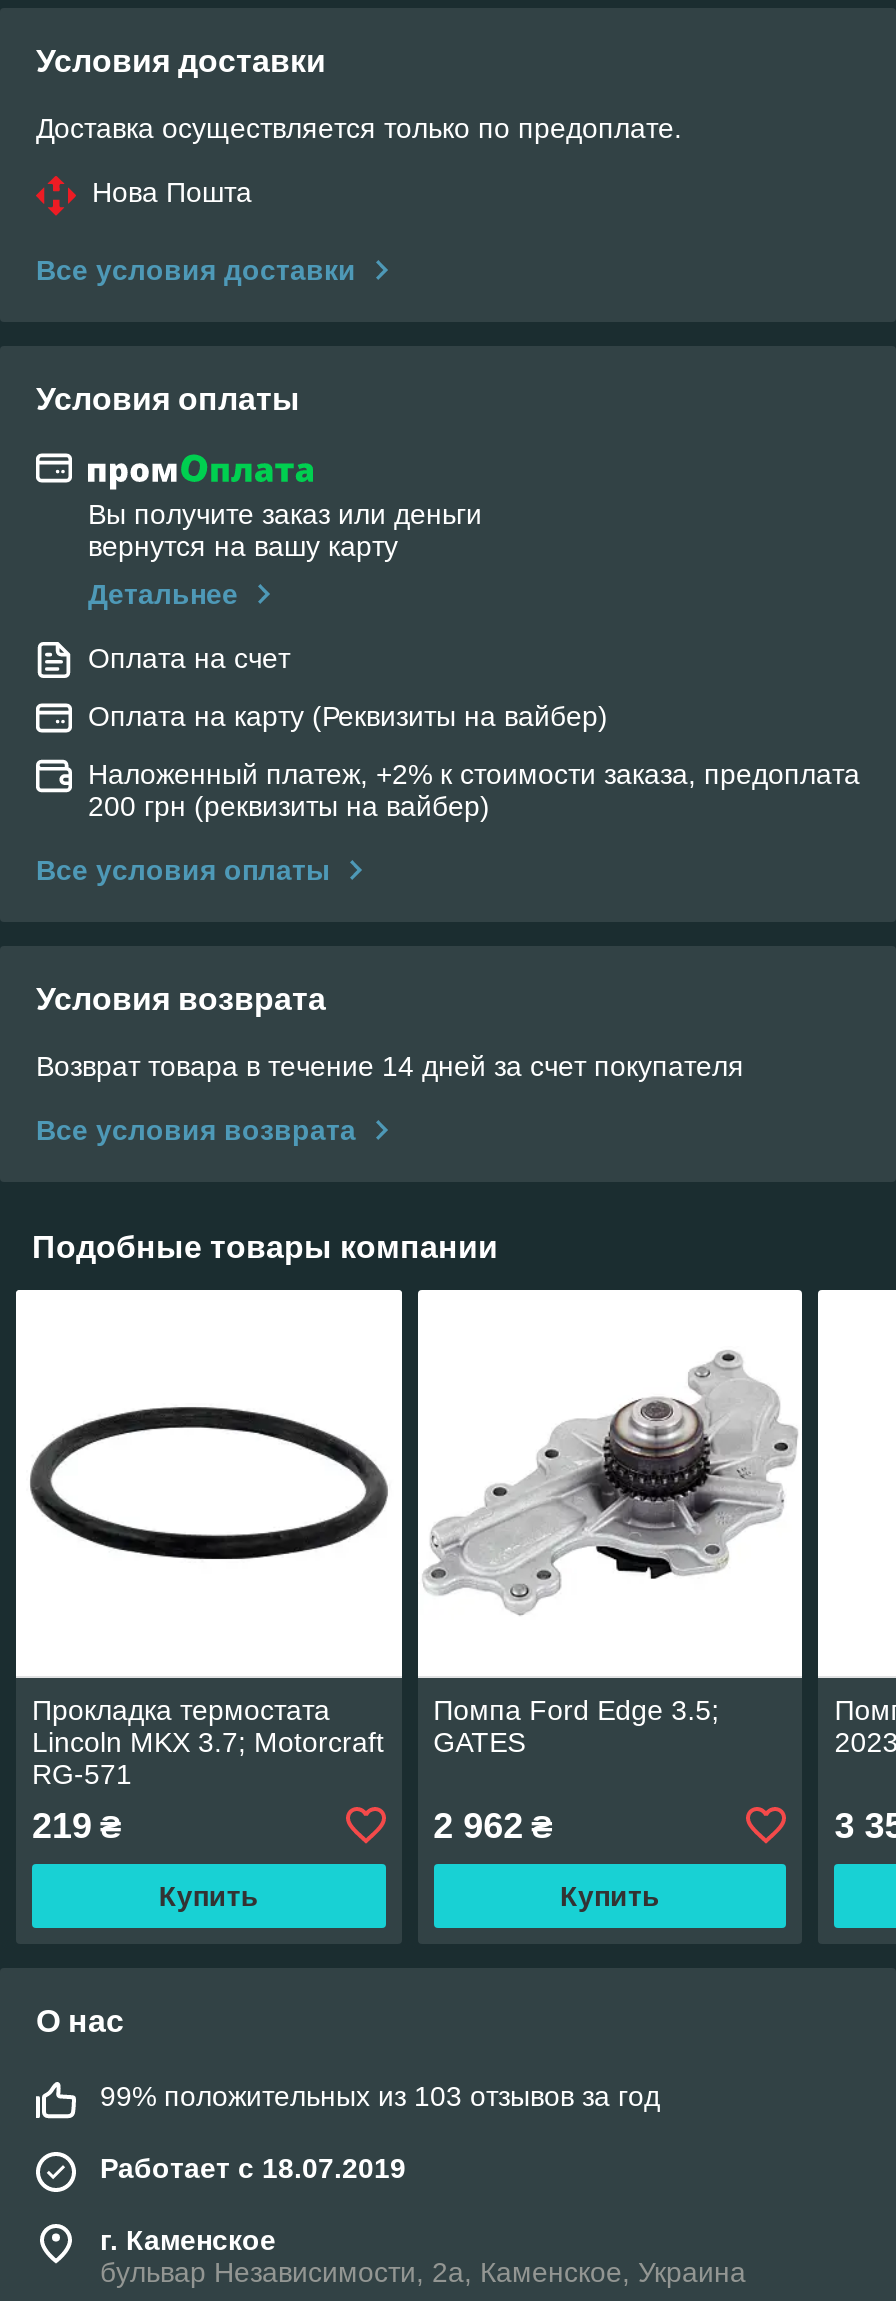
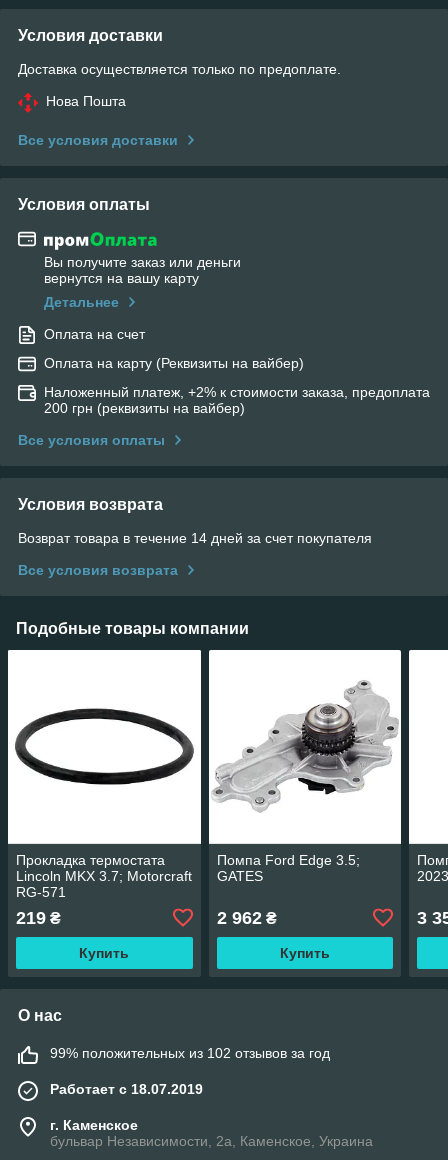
[100,2080,660,2112] 99% положительных из 103 отзывов за год -> [50,1045,330,1061] 99% положительных из 102 отзывов за год

